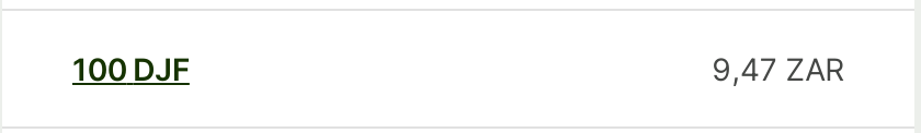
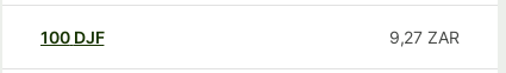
[712,50,844,87] 9,47 ZAR -> [389,27,460,47] 9,27 ZAR

